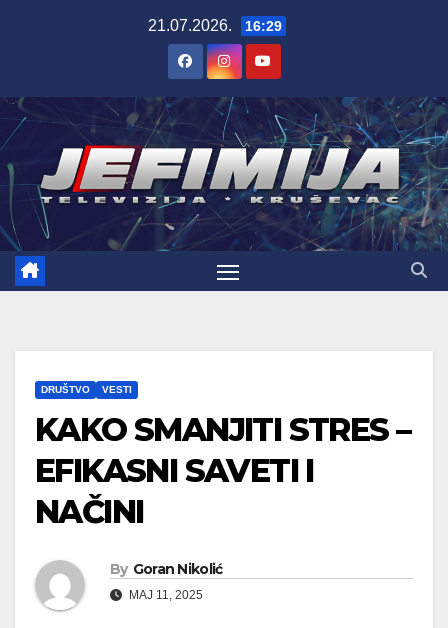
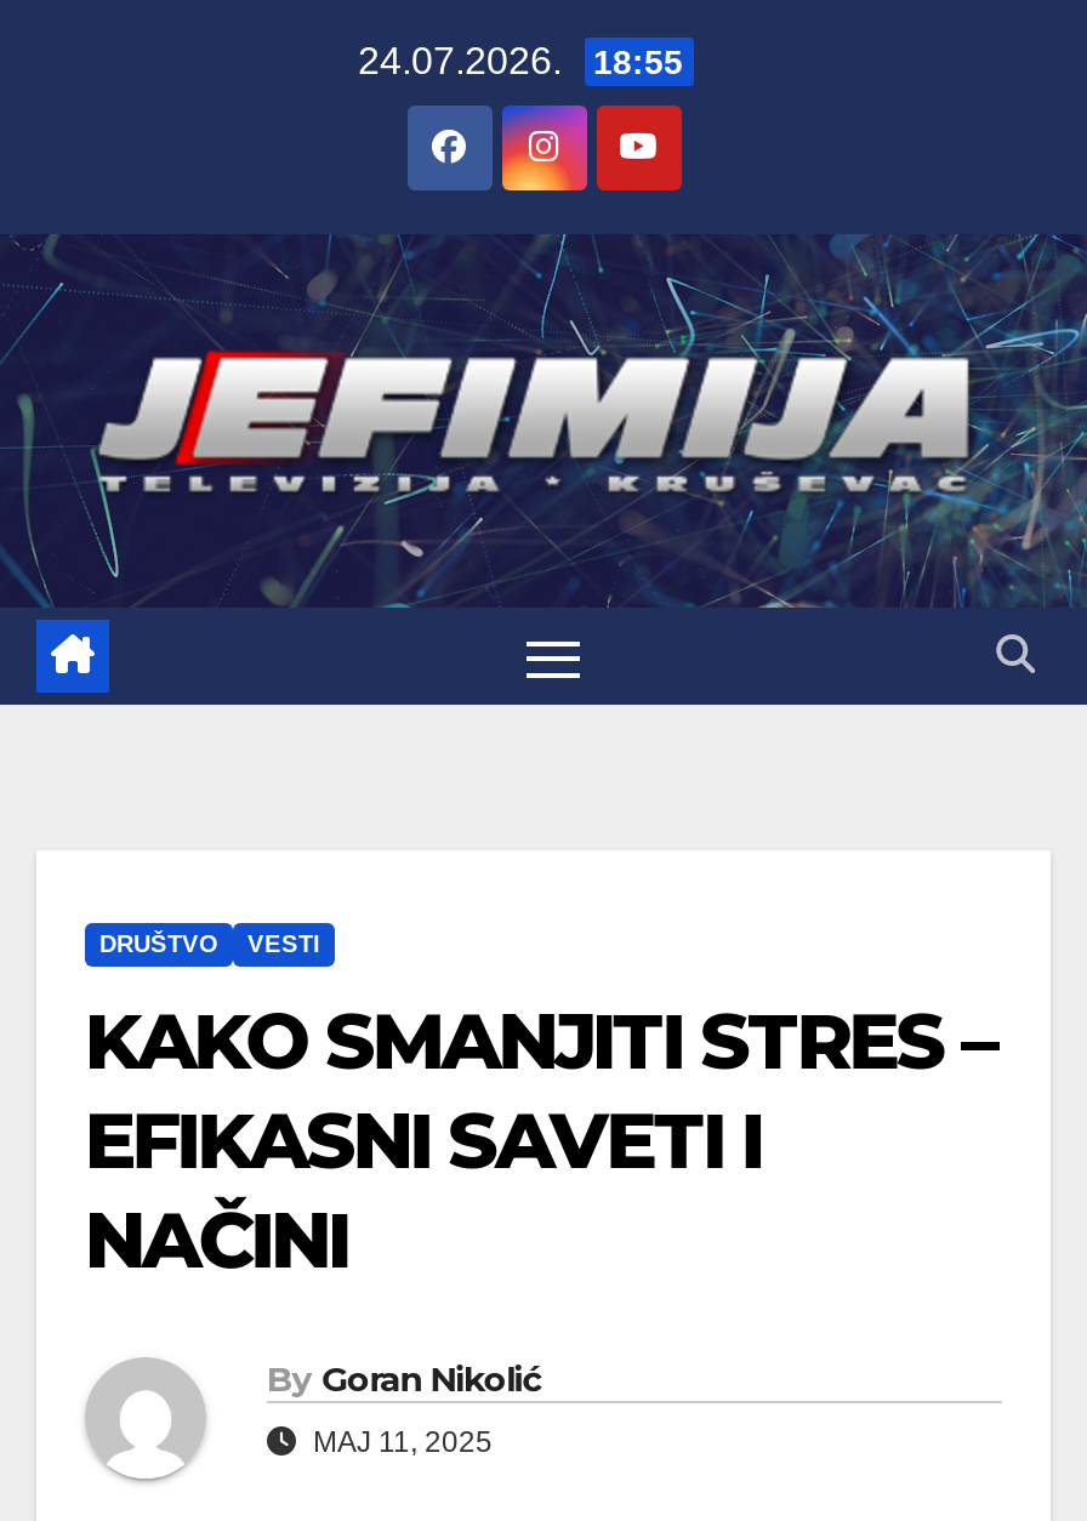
[147,17,281,34] 21.07.2026. 16:29 -> [358,40,683,81] 24.07.2026. 18:55

